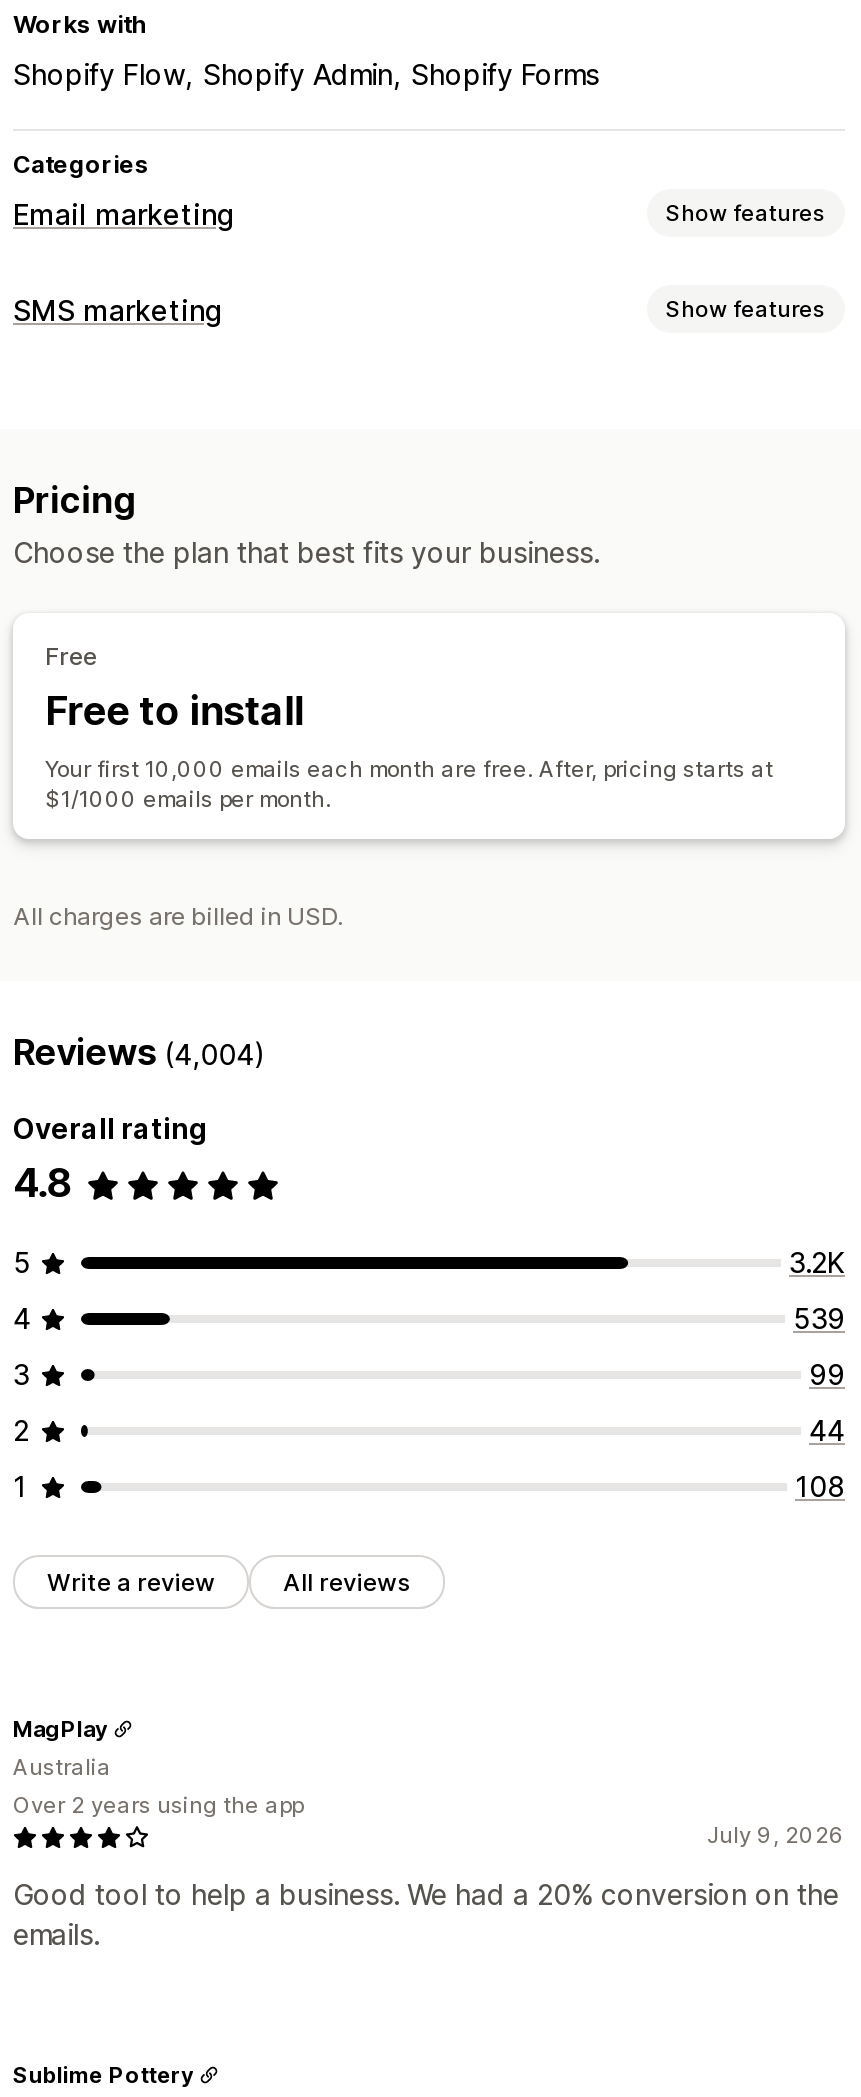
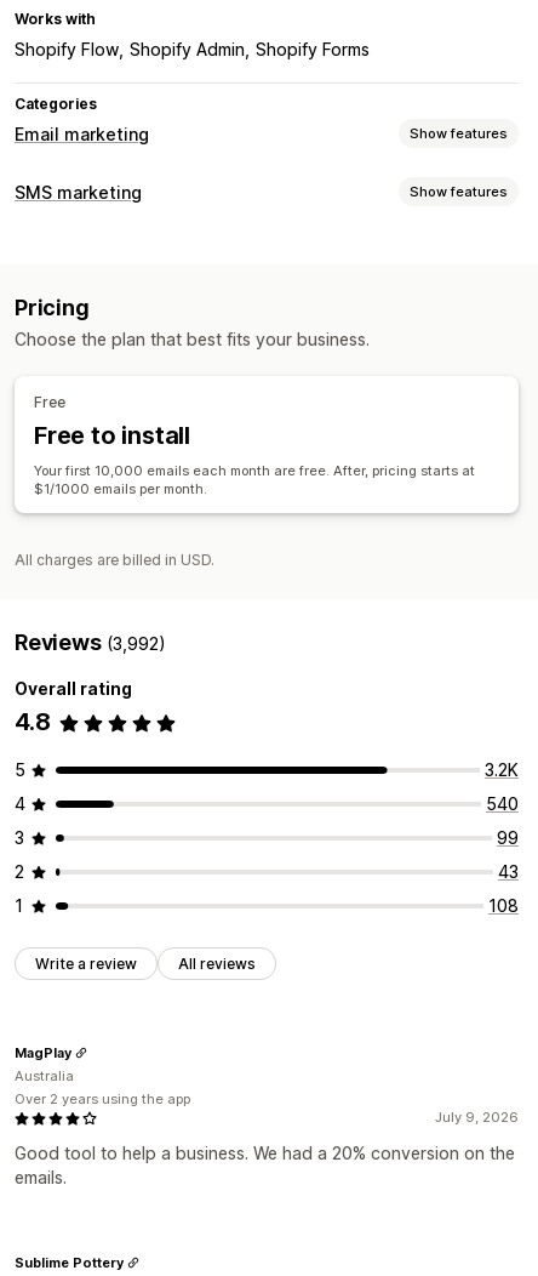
[13,1032,266,1074] Reviews (4,004) -> [15,630,166,656] Reviews (3,992)
[793,1302,845,1336] 539 -> [486,794,519,814] 540
[809,1414,845,1448] 44 -> [498,862,519,882] 43

